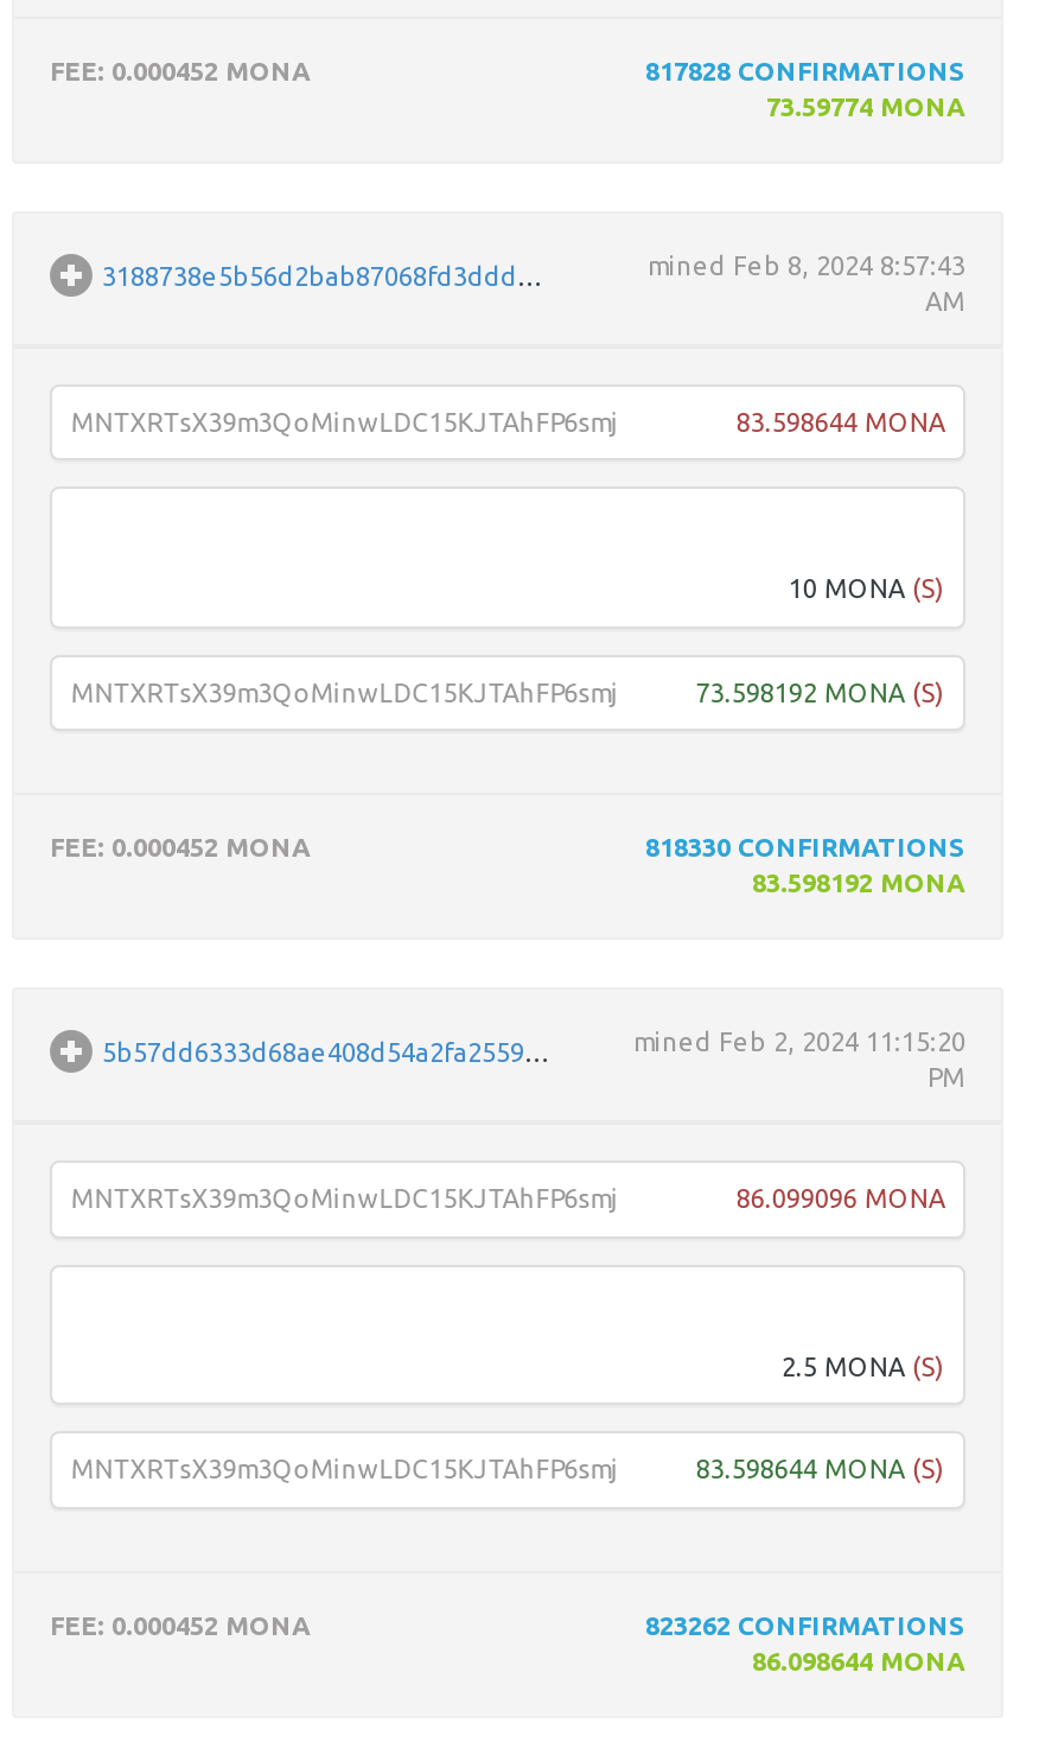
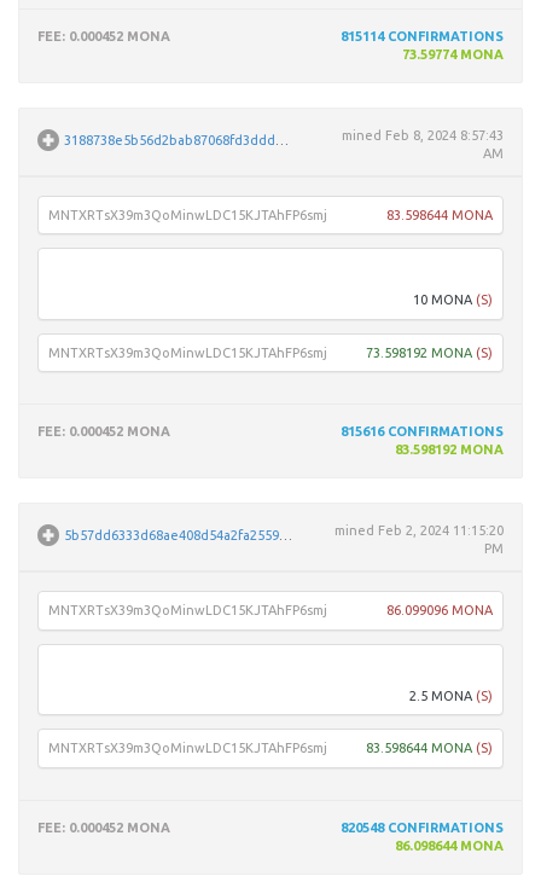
[645,57,965,85] 817828 CONFIRMATIONS -> [341,29,504,43] 815114 CONFIRMATIONS
[645,834,965,862] 818330 CONFIRMATIONS -> [341,424,504,439] 815616 CONFIRMATIONS
[645,1611,965,1639] 823262 CONFIRMATIONS -> [341,820,504,835] 820548 CONFIRMATIONS

